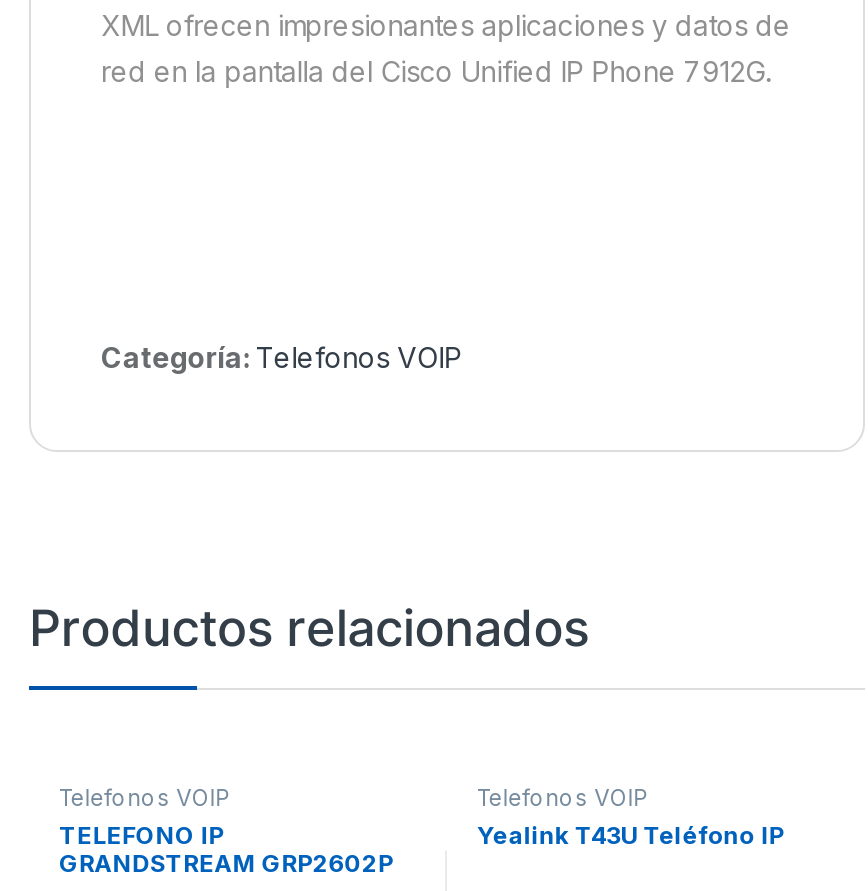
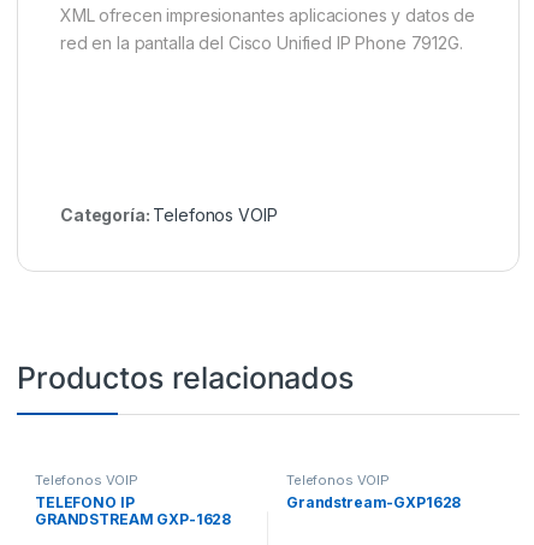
[477,819,784,849] Yealink T43U Teléfono IP -> [286,493,461,511] Grandstream-GXP1628
[59,847,393,877] GRANDSTREAM GRP2602P -> [35,510,231,528] GRANDSTREAM GXP-1628

